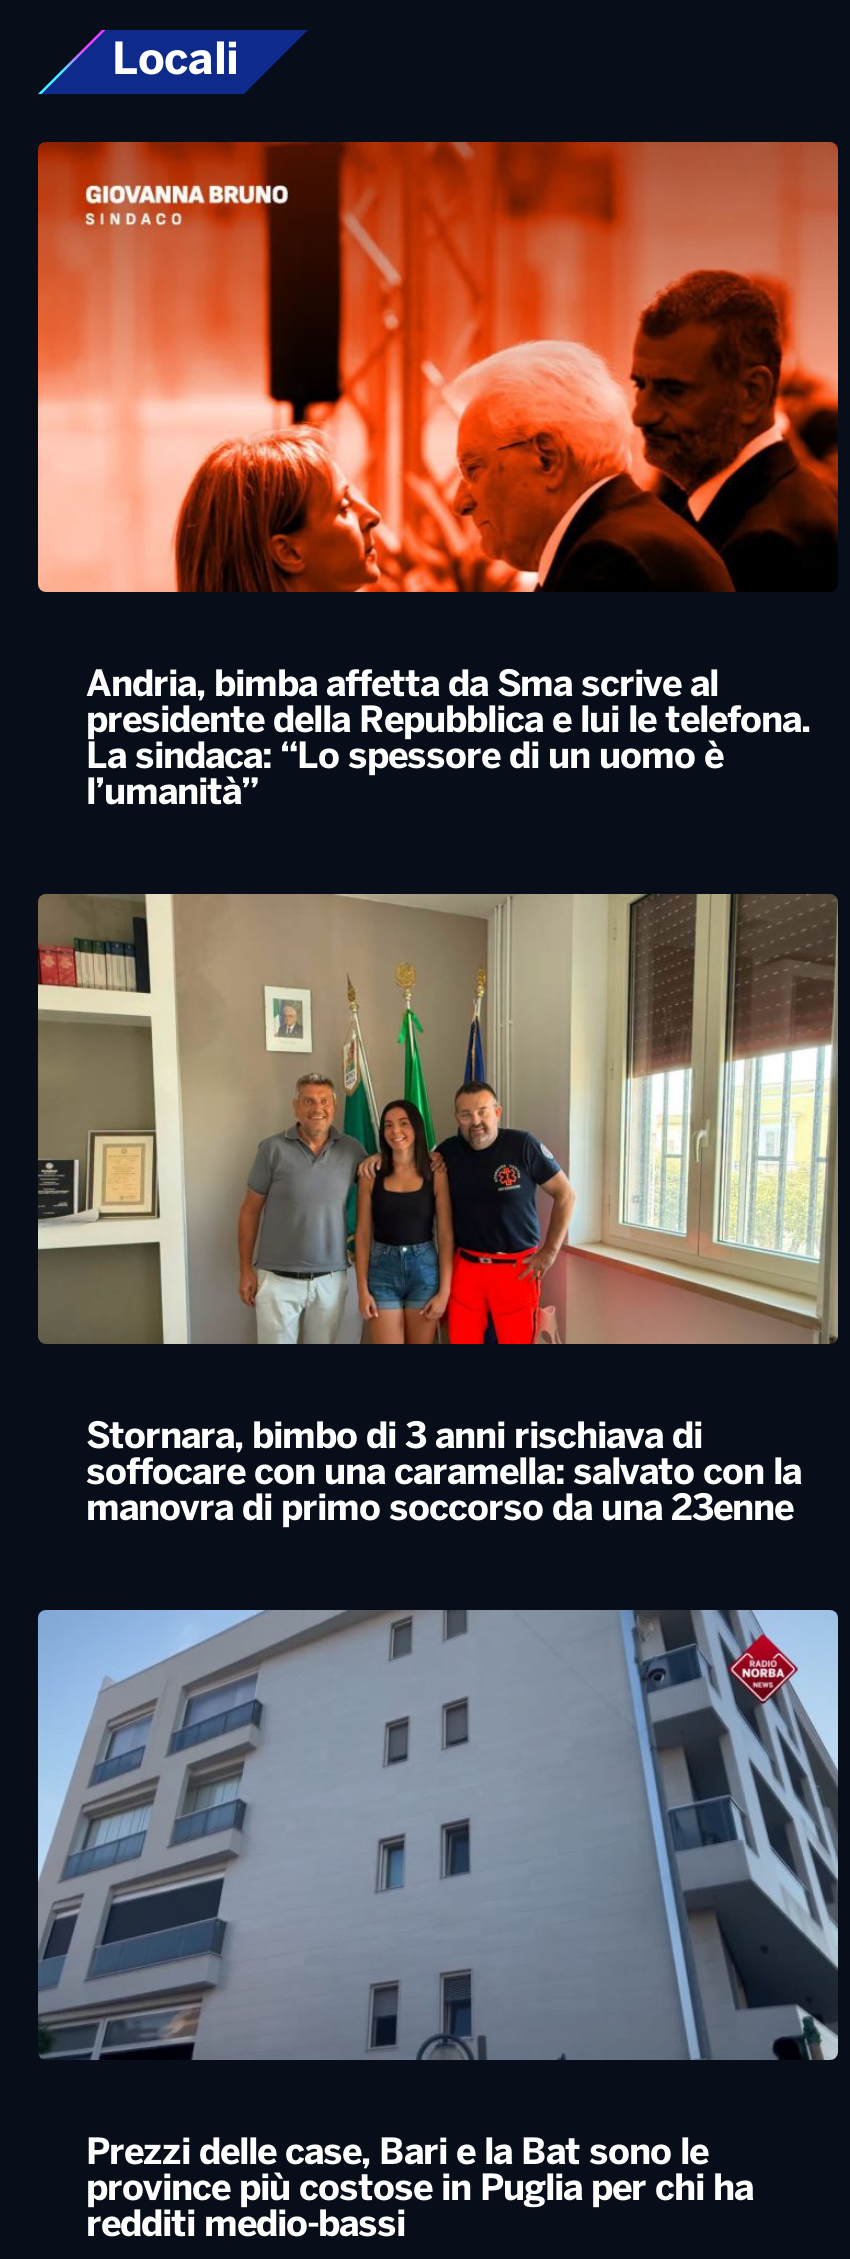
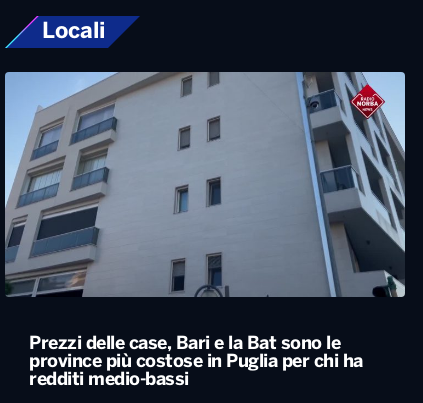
[36,140,840,813] [image] | Andria, bimba affetta da Sma scrive al | presidente della Repubblica e lui le telefona. | La sindaca: “Lo spessore di un uomo è | l’umanità” -> none
[36,892,840,1528] [image] | Stornara, bimbo di 3 anni rischiava di | soffocare con una caramella: salvato con la | manovra di primo soccorso da una 23enne -> none

